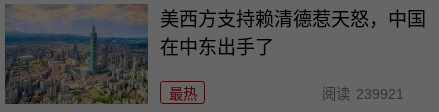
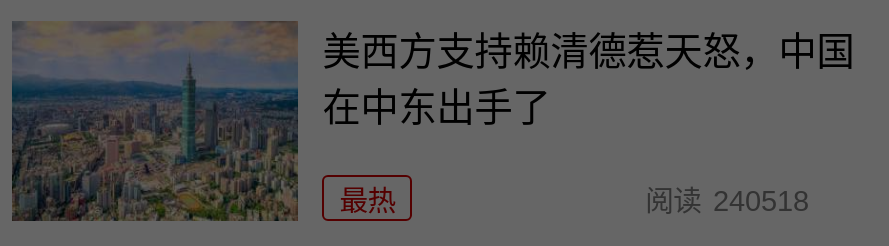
[322,86,403,102] 阅读 239921 -> [645,186,809,218] 阅读 240518

